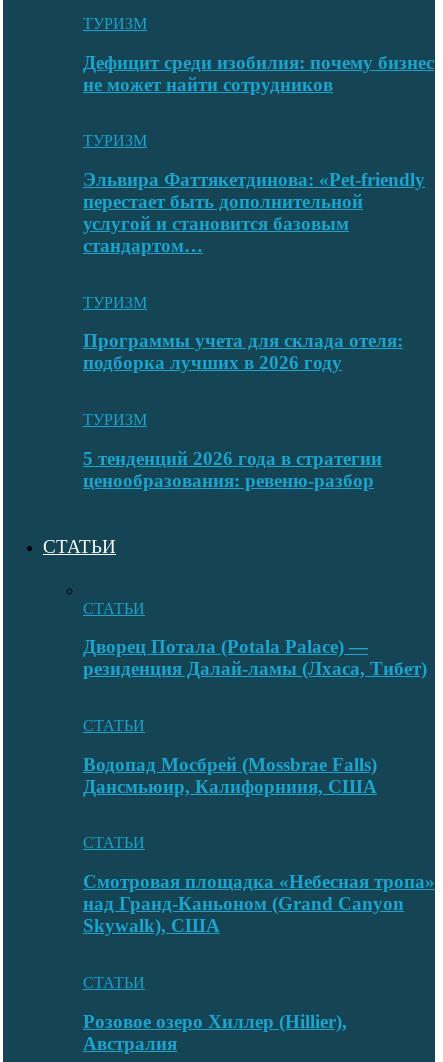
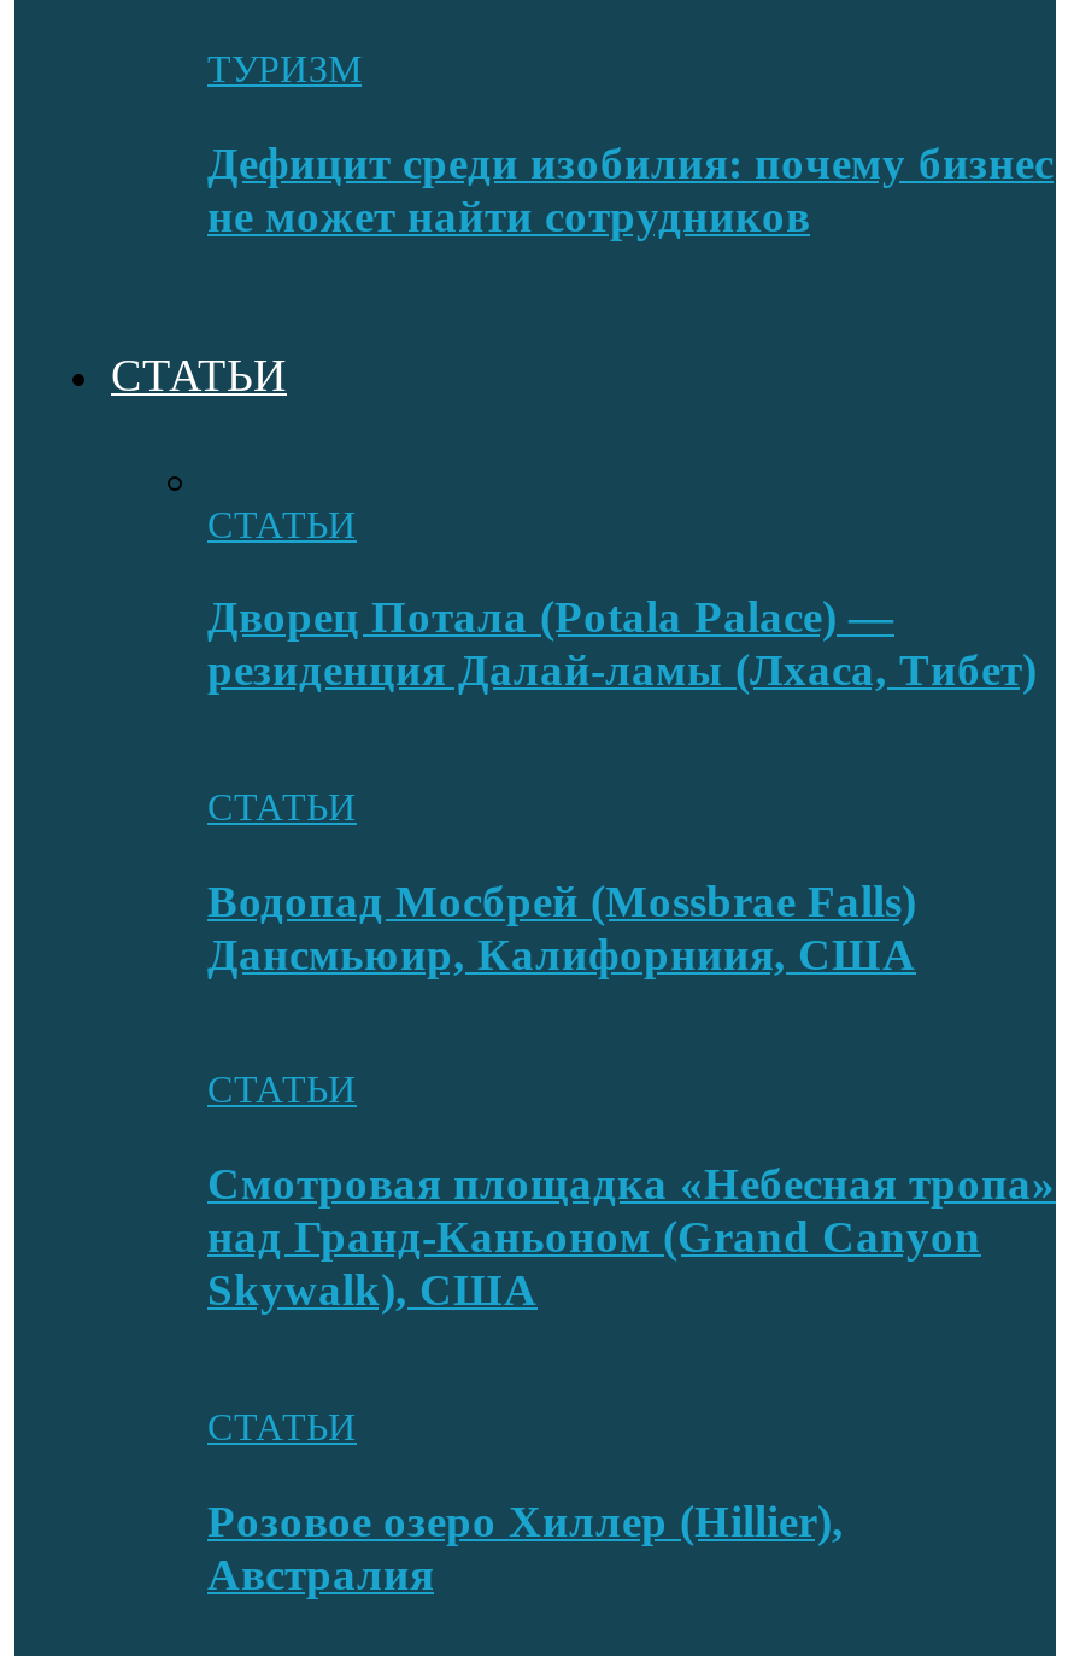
[83,132,425,491] ТУРИЗМ | Эльвира Фаттякетдинова: «Pet-friendly | перестает быть дополнительной | услугой и становится базовым | стандартом… | ТУРИЗМ | Программы учета для склада отеля: | подборка лучших в 2026 году | ТУРИЗМ | 5 тенденций 2026 года в стратегии | ценообразования: ревеню-разбор -> none

